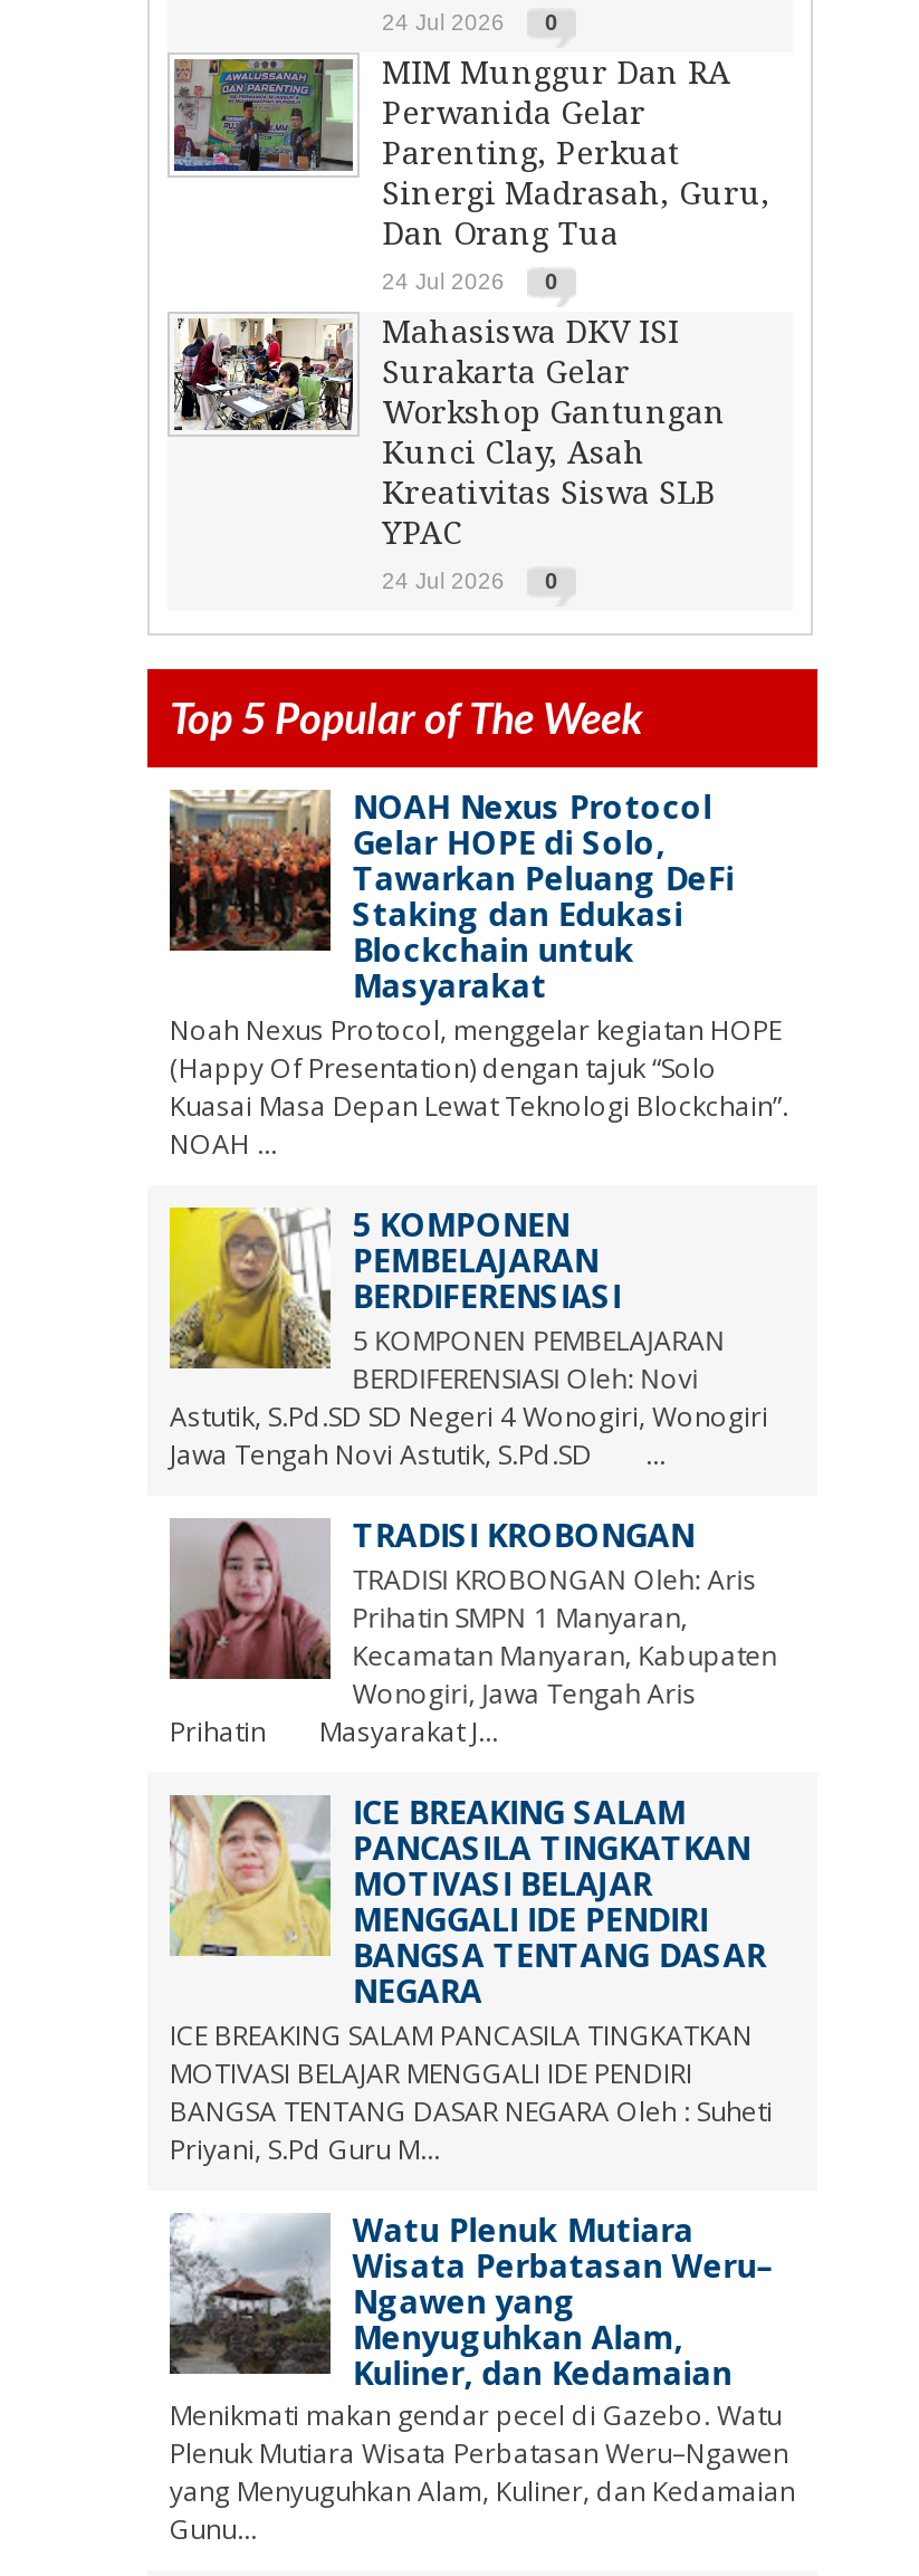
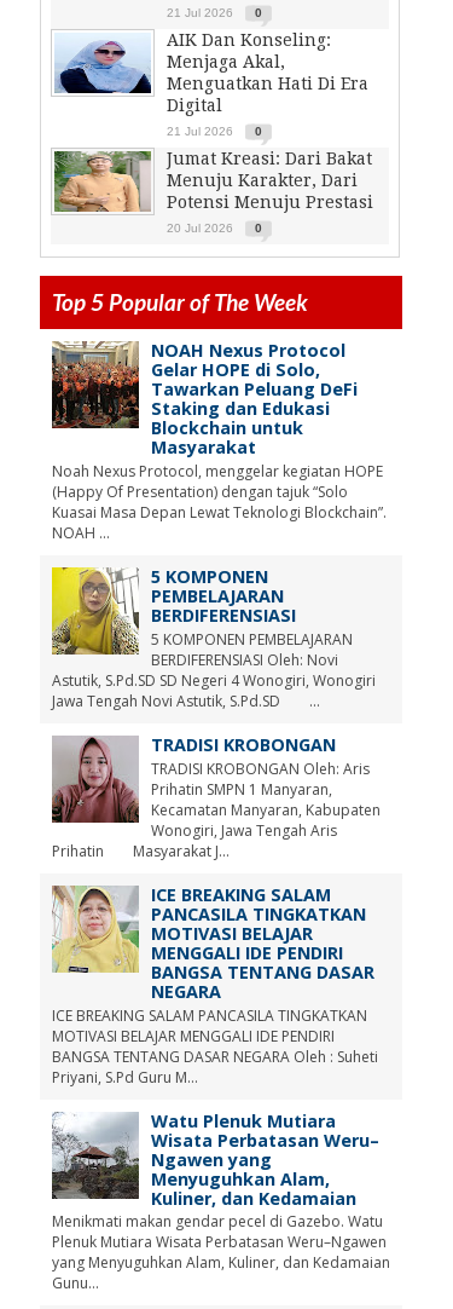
[382,10,558,35] 24 Jul 2026 0 -> [167,6,262,19] 21 Jul 2026 0
[172,55,770,251] [image] | MIM Munggur Dan RA | Perwanida Gelar | Parenting, Perkuat | Sinergi Madrasah, Guru, | Dan Orang Tua -> [54,30,368,115] [image] | AIK Dan Konseling: | Menjaga Akal, | Menguatkan Hati Di Era | Digital
[382,269,558,294] 24 Jul 2026 0 -> [167,125,262,138] 21 Jul 2026 0
[174,314,726,551] [image] | Mahasiswa DKV ISI | Surakarta Gelar | Workshop Gantungan | Kunci Clay, Asah | Kreativitas Siswa SLB | YPAC -> [53,149,373,213] [image] | Jumat Kreasi: Dari Bakat | Menuju Karakter, Dari | Potensi Menuju Prestasi
[382,569,558,593] 24 Jul 2026 0 -> [167,221,262,235] 20 Jul 2026 0

